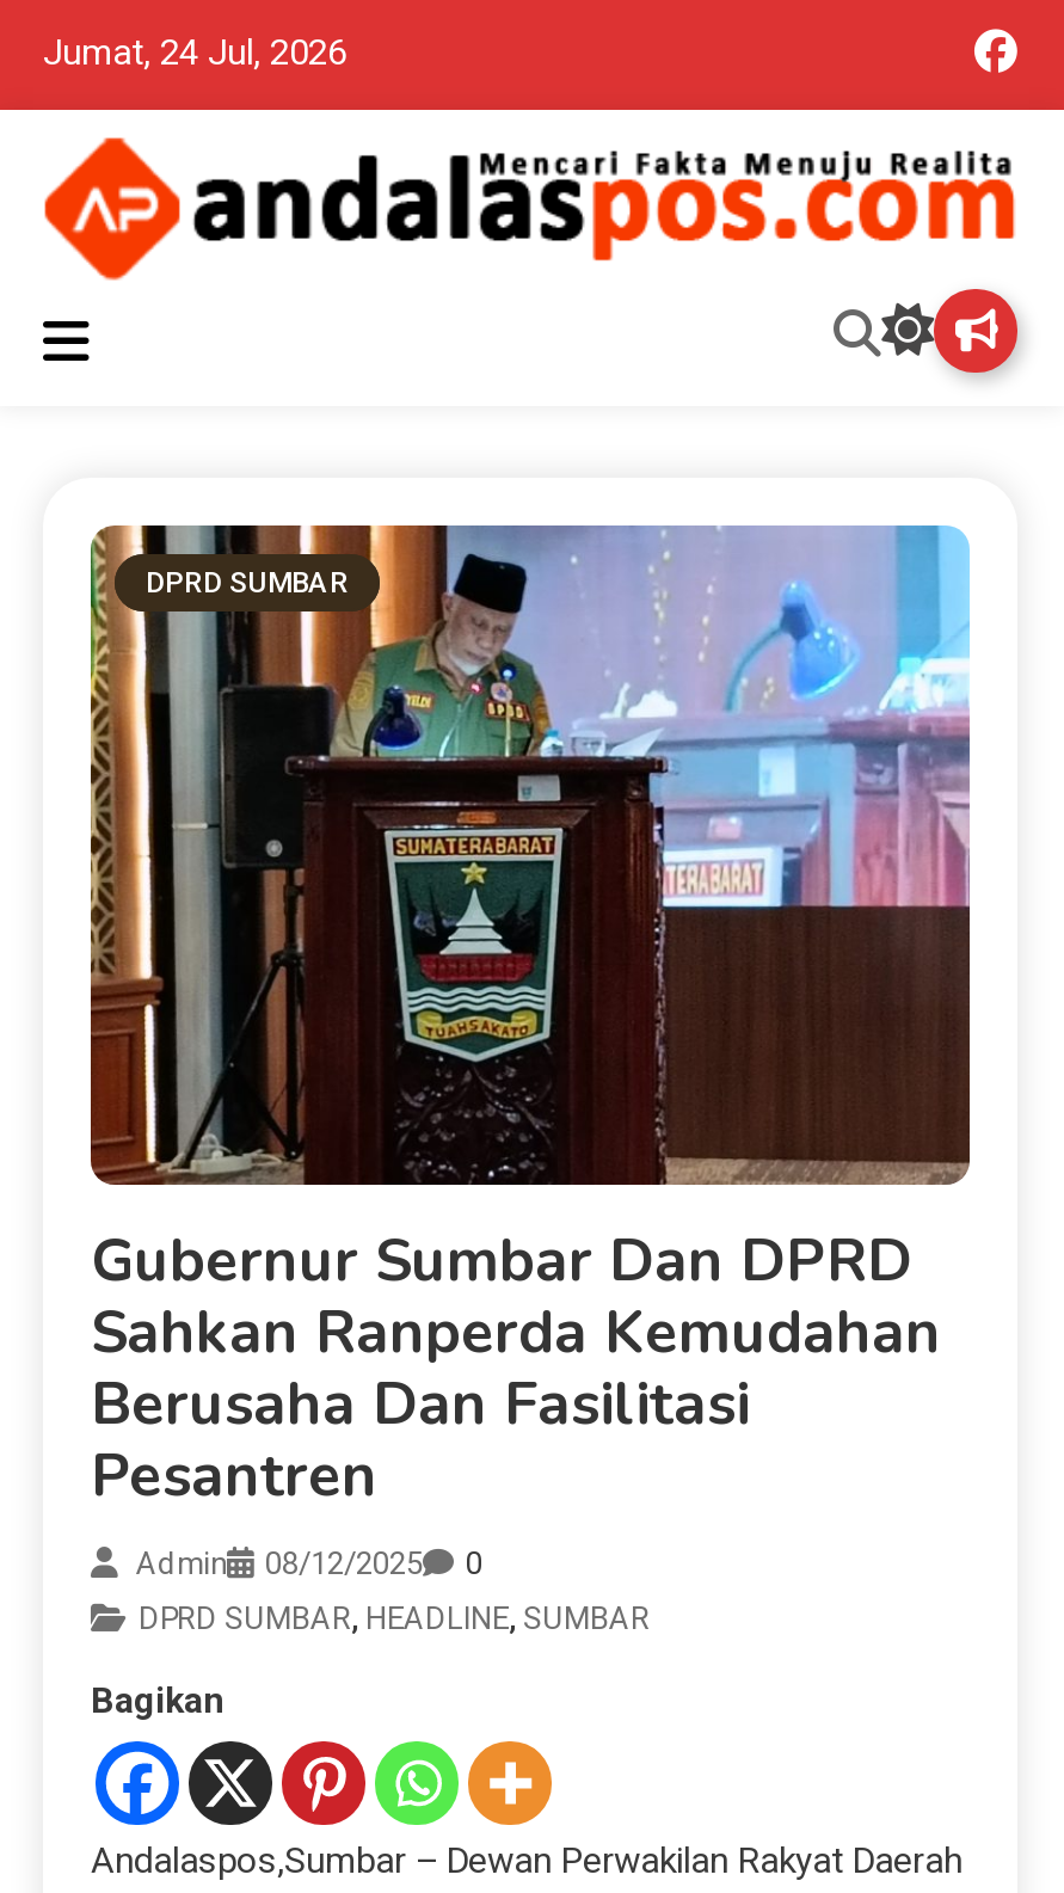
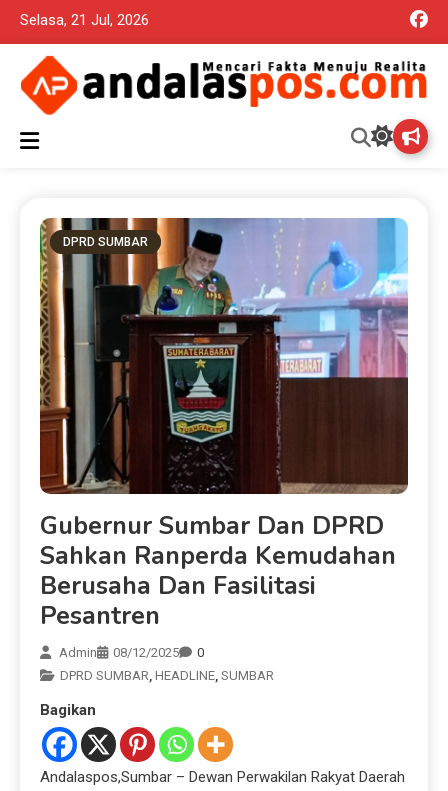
[43,30,346,73] Jumat, 24 Jul, 2026 -> [20,10,149,28] Selasa, 21 Jul, 2026

